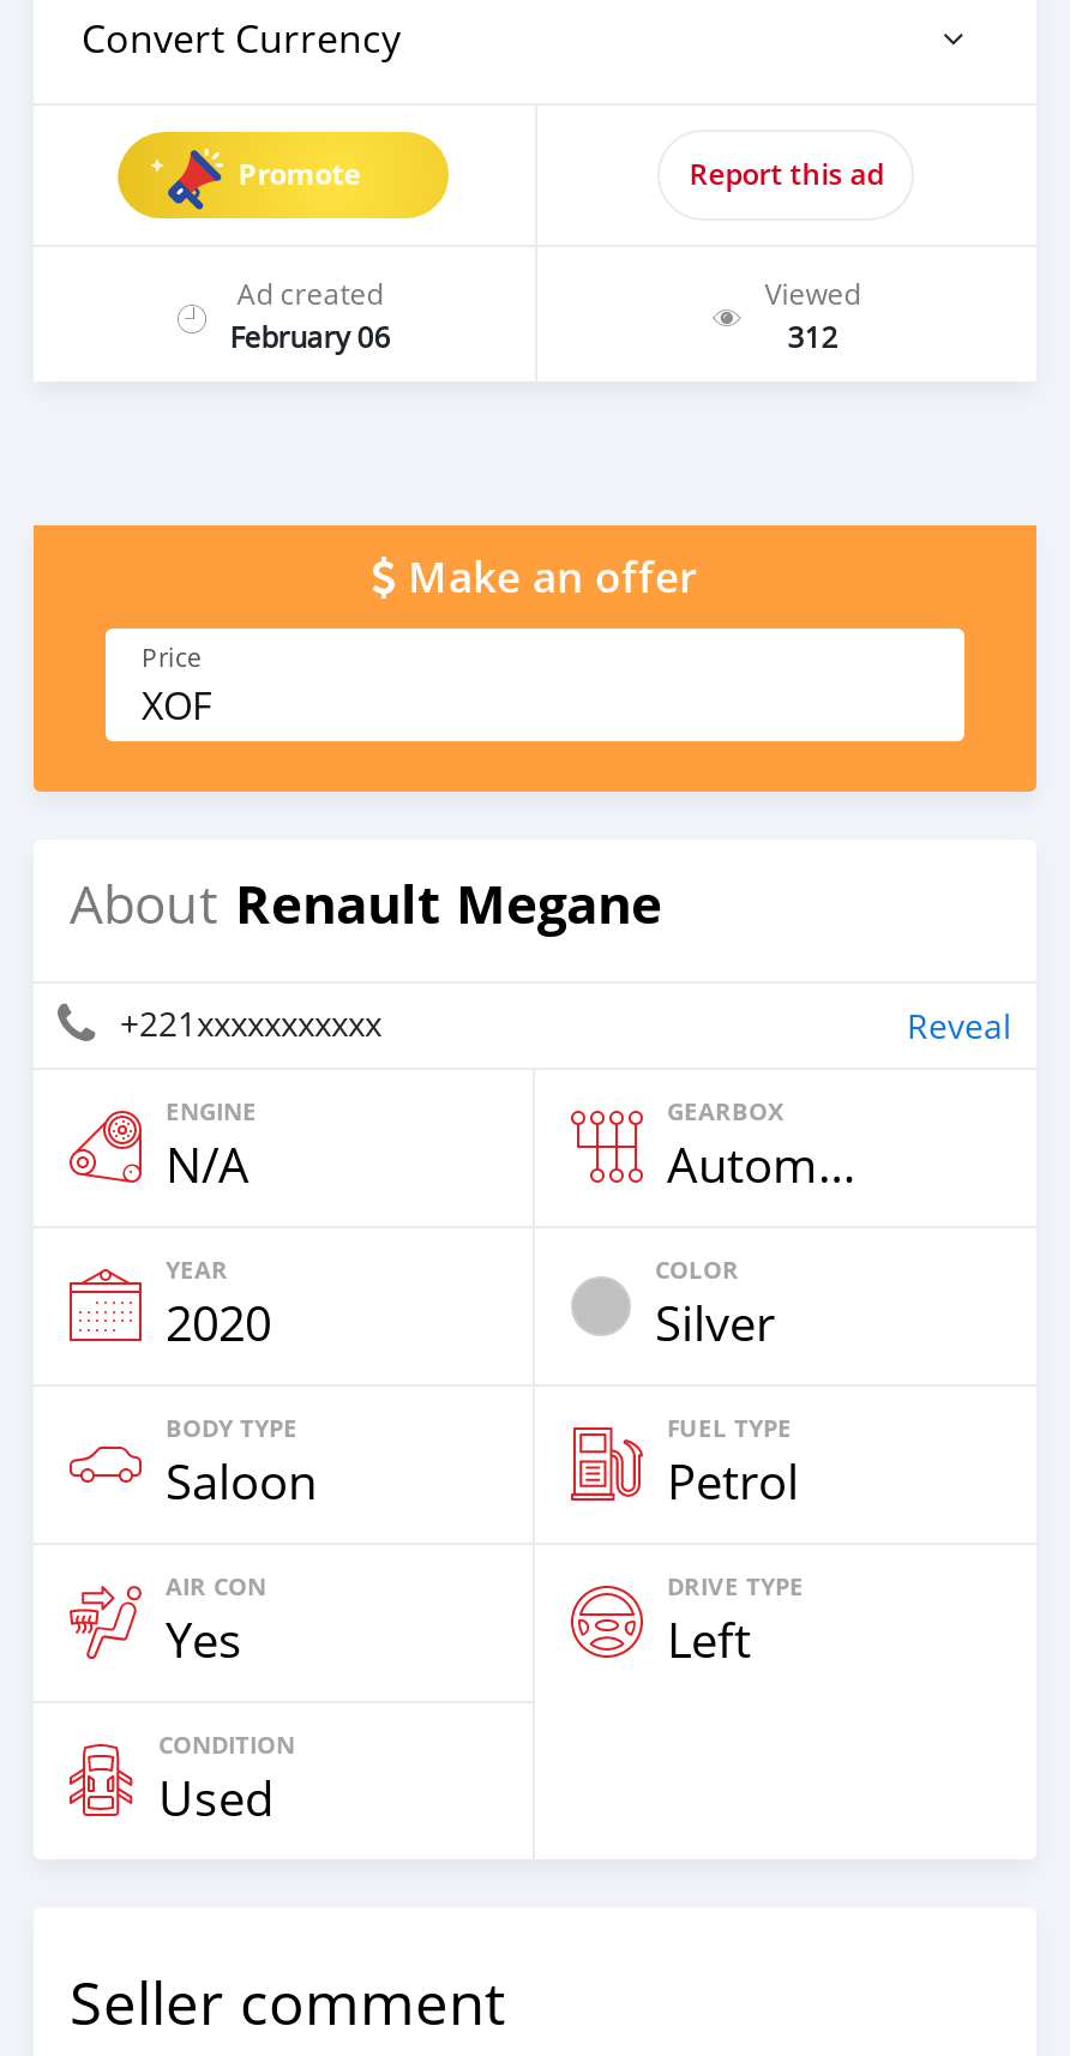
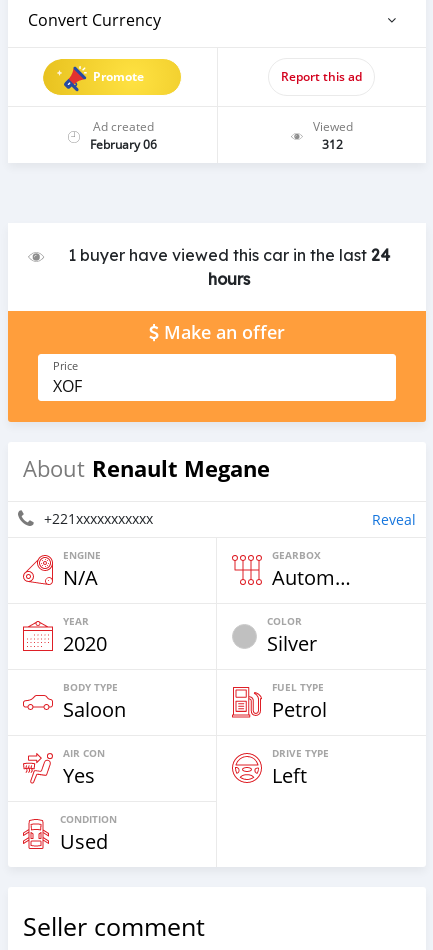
none -> [68,245,390,289] 1 buyer have viewed this car in the last 24 | hours

